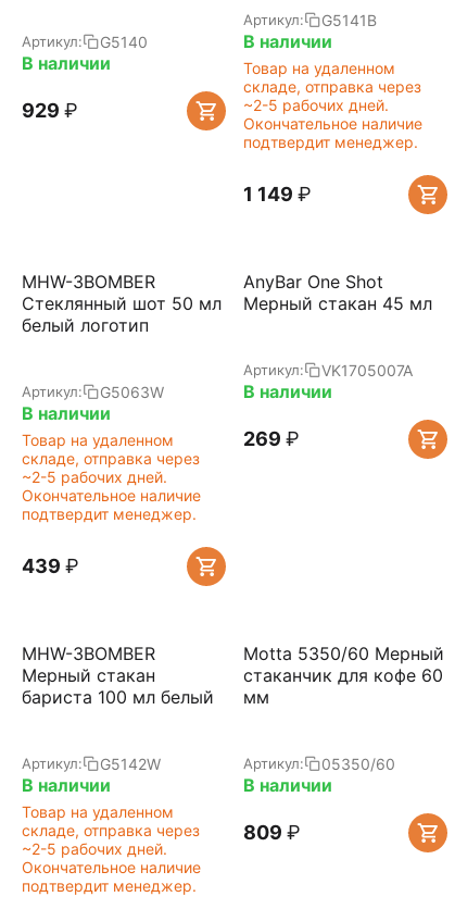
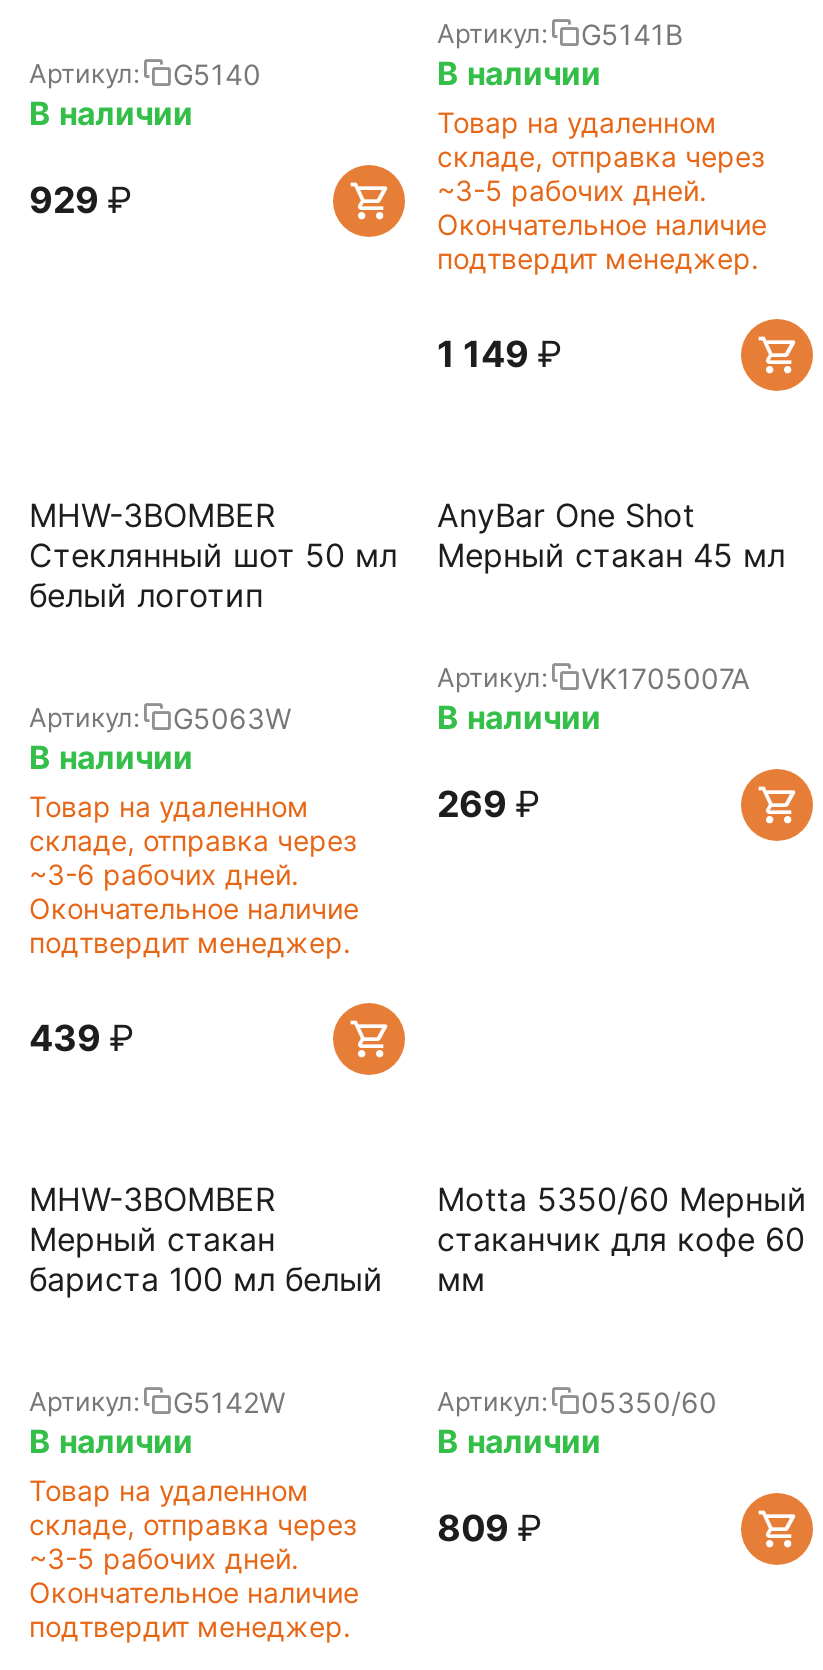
[243,96,389,114] ~2-5 рабочих дней. -> [437,173,707,207] ~3-5 рабочих дней.
[22,468,167,486] ~2-5 рабочих дней. -> [29,857,299,891] ~3-6 рабочих дней.
[22,839,167,858] ~2-5 рабочих дней. -> [29,1541,299,1575] ~3-5 рабочих дней.

